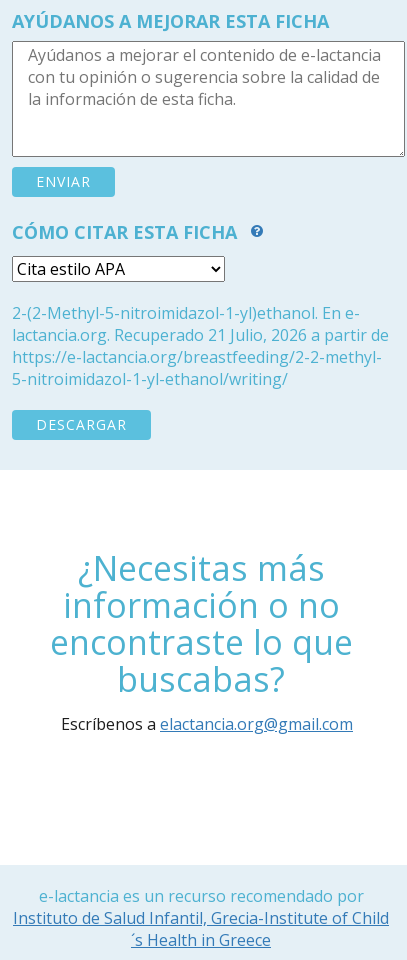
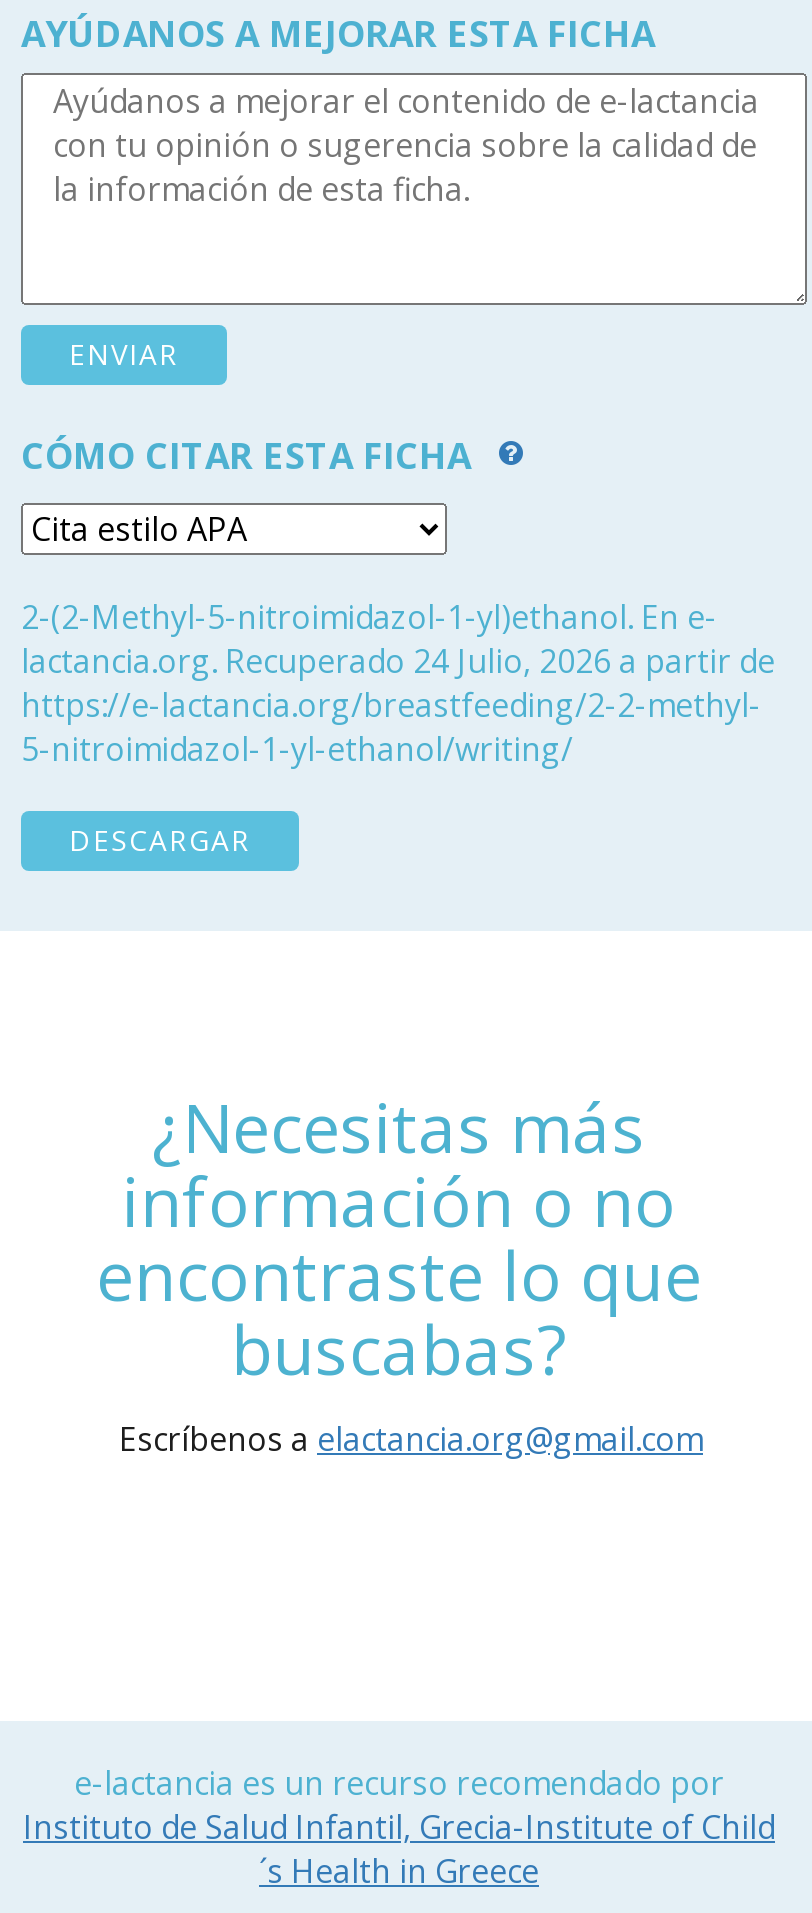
[12,324,389,346] lactancia.org. Recuperado 21 Julio, 2026 a partir de -> [21,639,775,683] lactancia.org. Recuperado 24 Julio, 2026 a partir de

